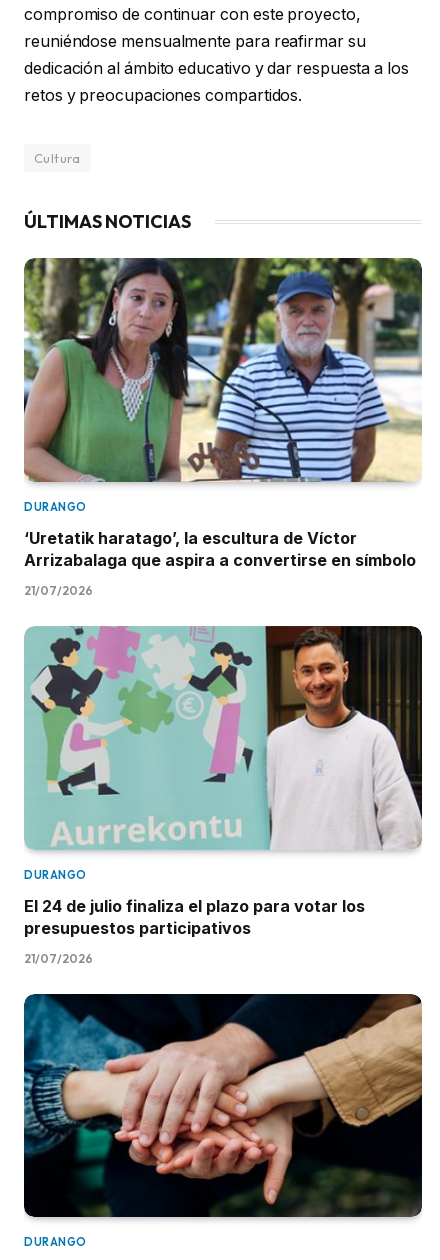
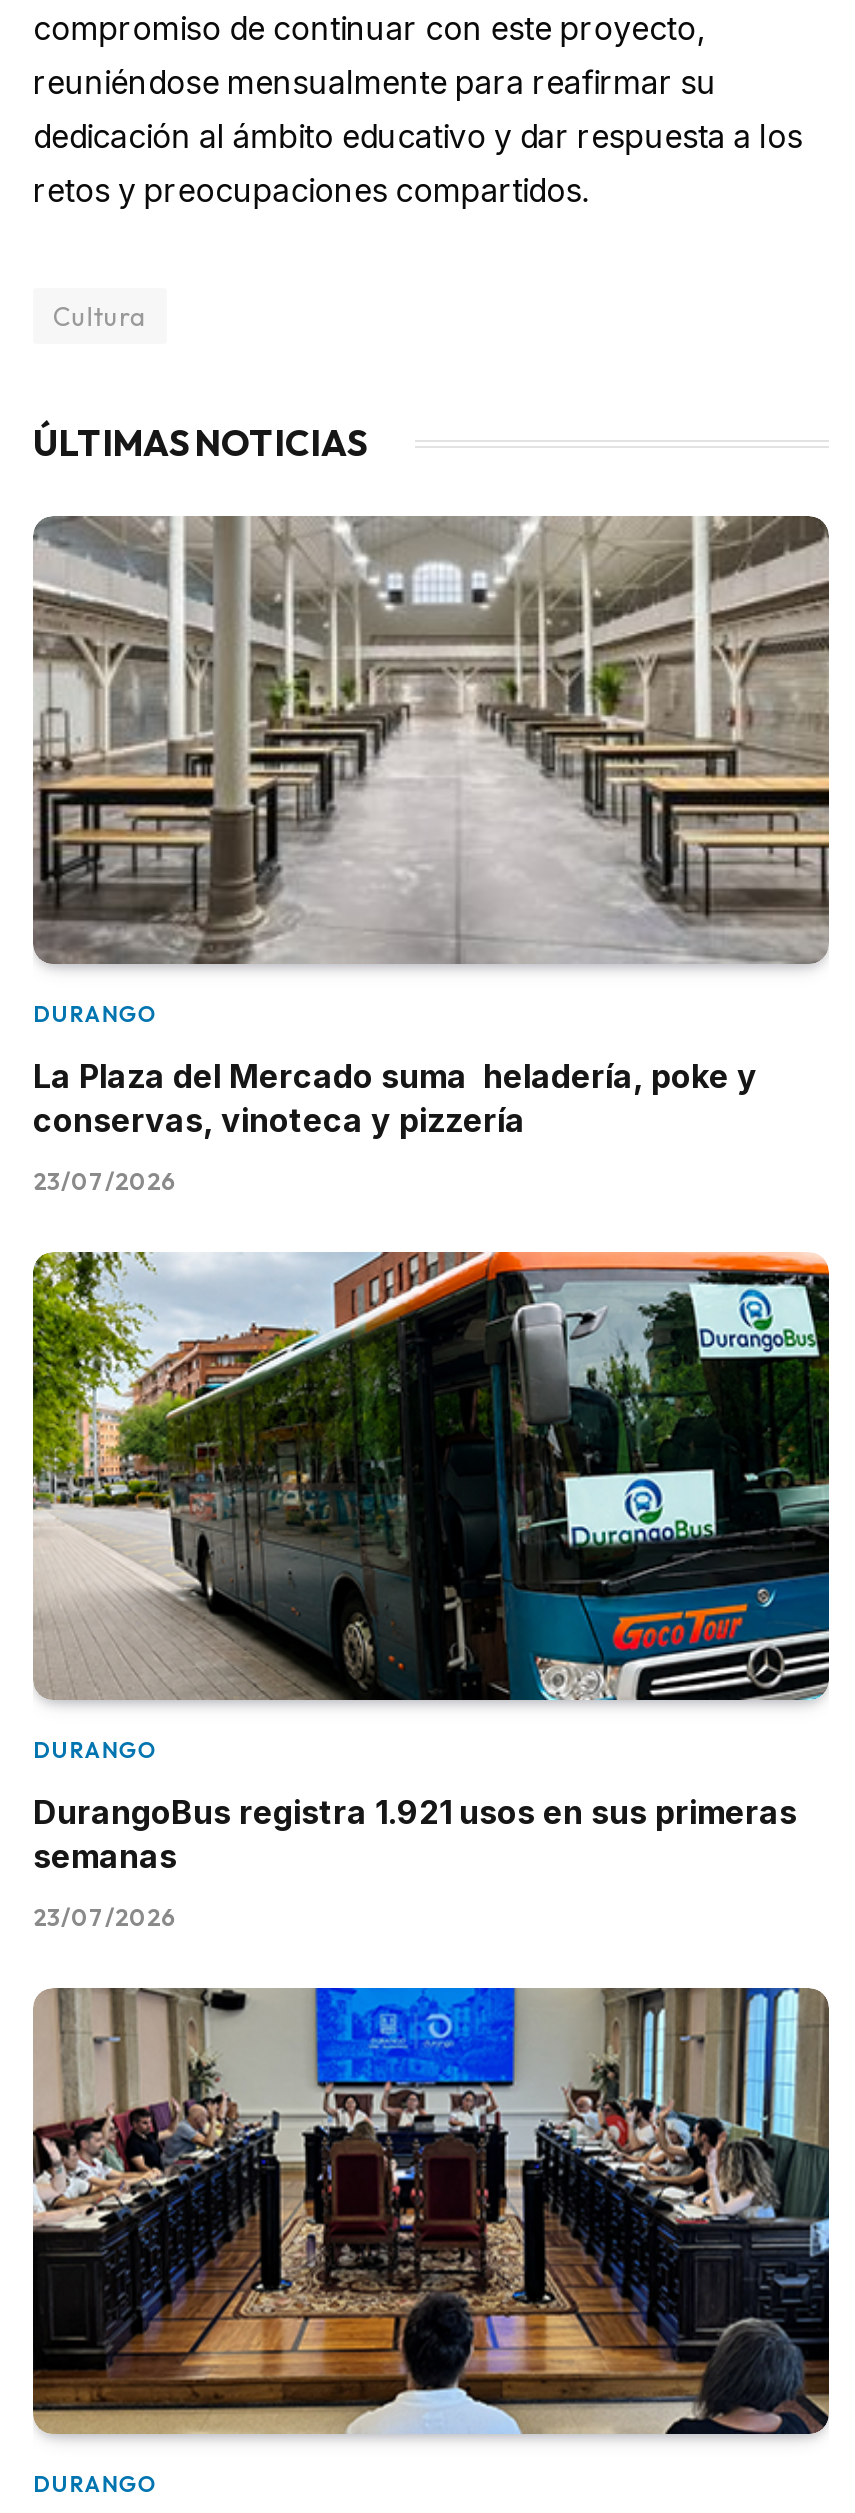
[24,257,422,482] [image] -> [31,516,831,964] [image]
[24,528,416,570] ‘Uretatik haratago’, la escultura de Víctor | Arrizabalaga que aspira a convertirse en símbolo -> [33,1055,757,1139] La Plaza del Mercado suma heladería, poke y | conservas, vinoteca y pizzería
[24,583,93,598] 21/07/2026 -> [33,1165,177,1195] 23/07/2026
[24,625,422,850] [image] -> [31,1250,831,1702] [image]
[24,895,365,937] El 24 de julio finaliza el plazo para votar los | presupuestos participativos -> [33,1791,797,1875] DurangoBus registra 1.921 usos en sus primeras | semanas
[24,950,93,965] 21/07/2026 -> [33,1901,177,1931] 23/07/2026
[23,993,423,1218] [image] -> [31,1986,831,2434] [image]

